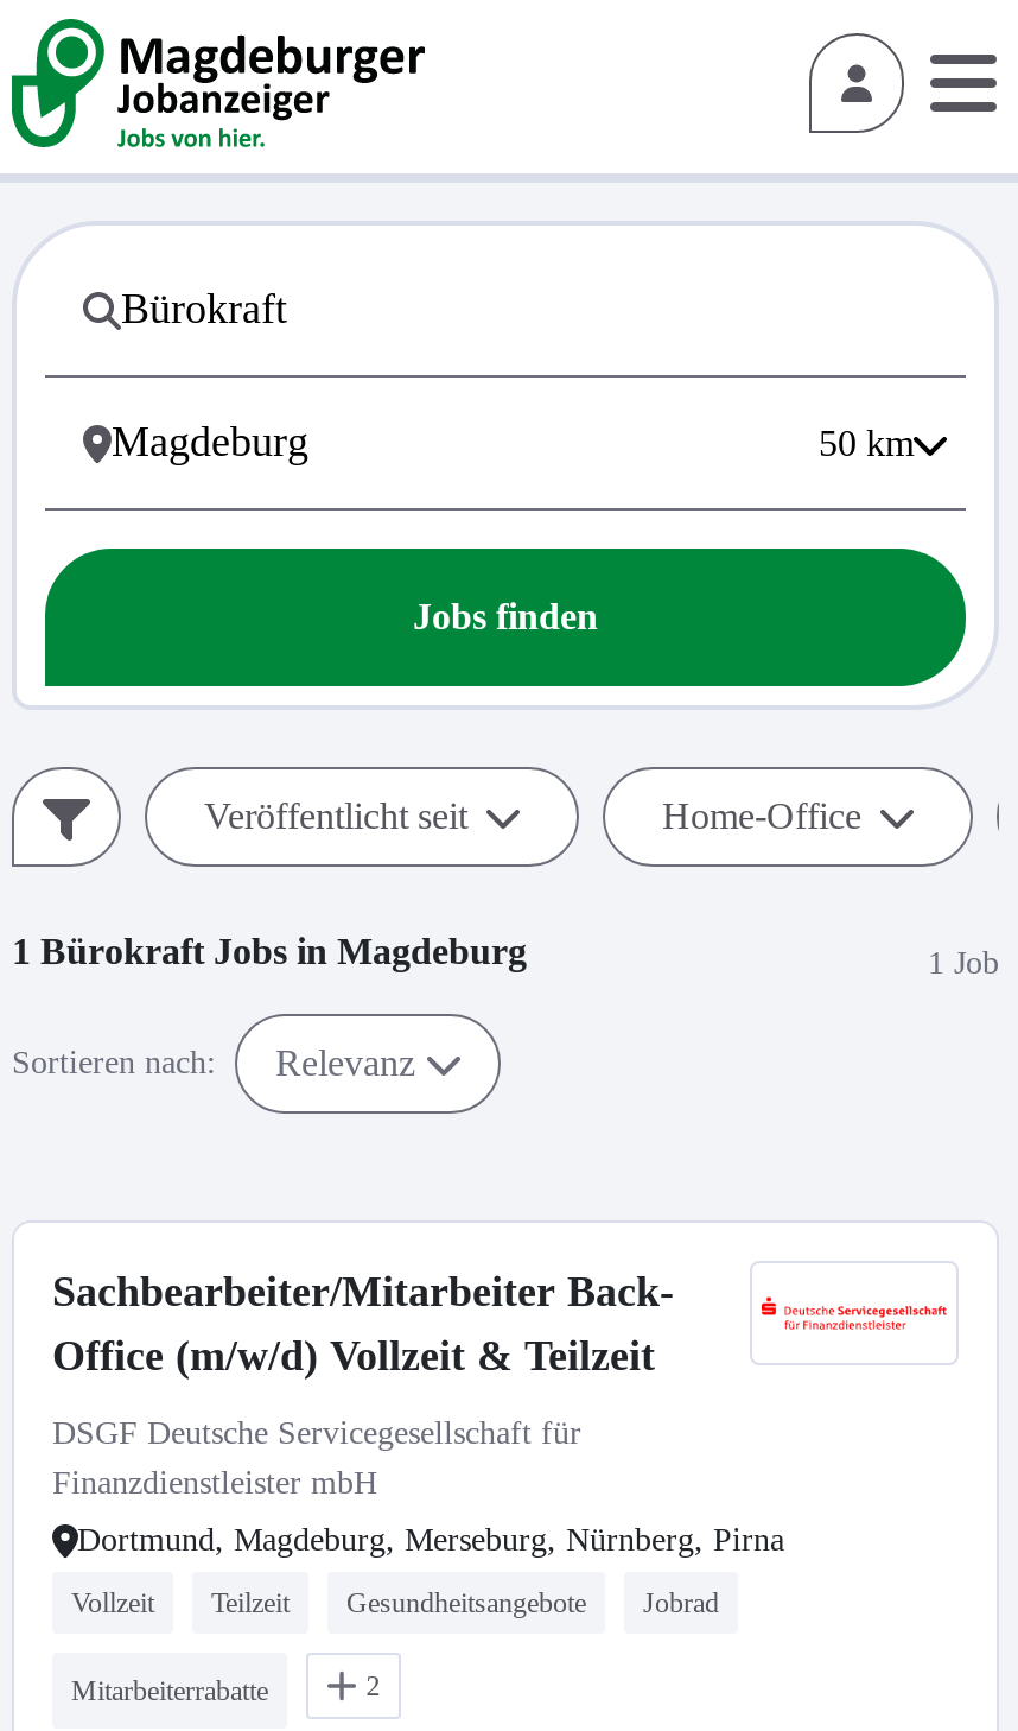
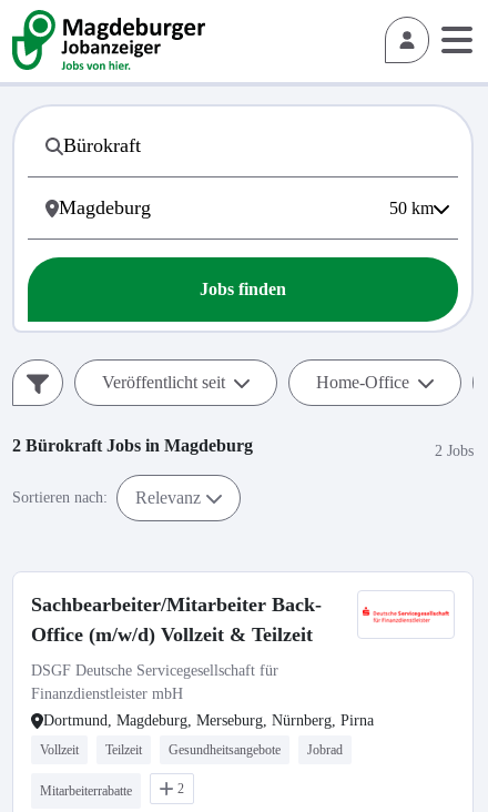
[12,931,999,979] 1 Bürokraft Jobs in Magdeburg | 1 Job -> [12,436,474,459] 2 Bürokraft Jobs in Magdeburg | 2 Jobs

